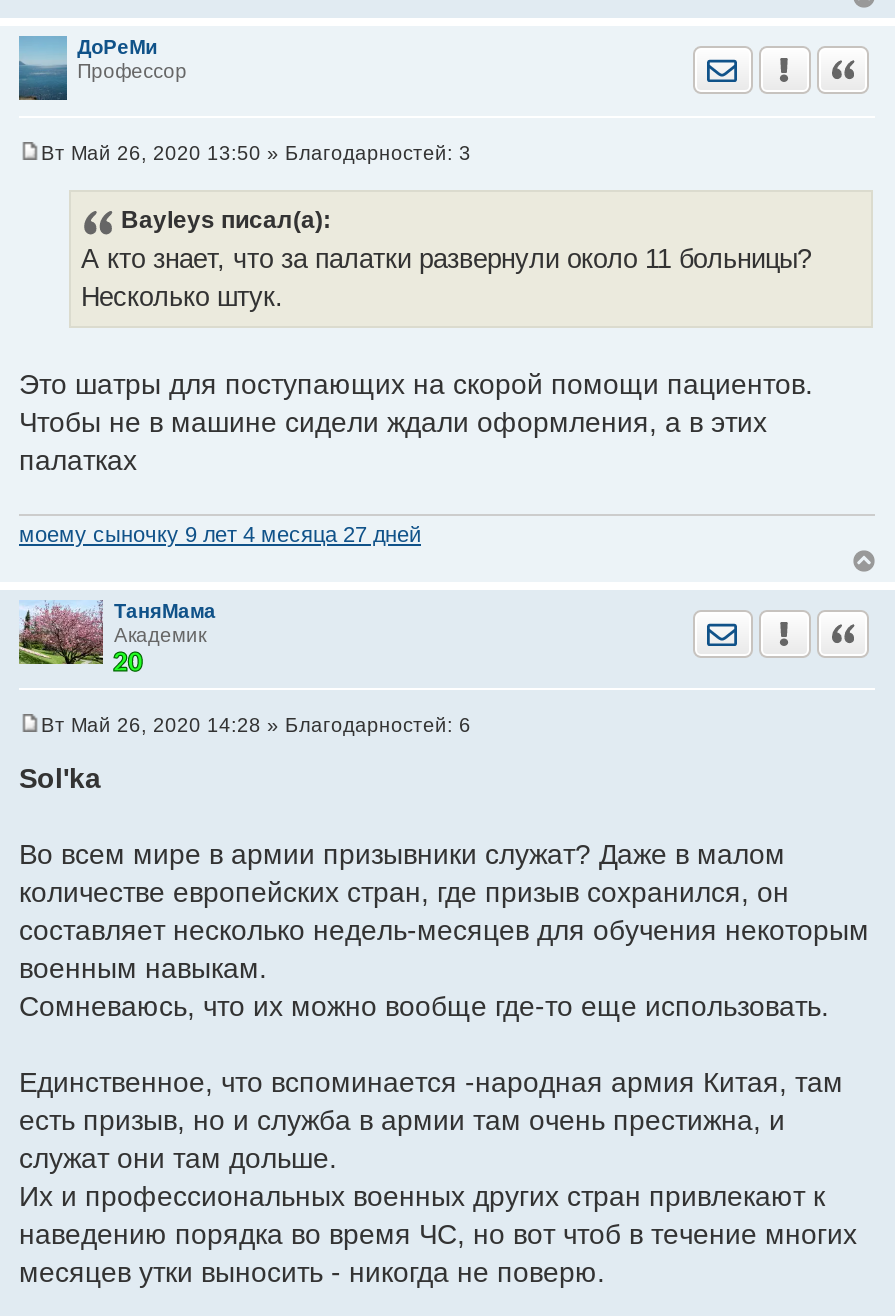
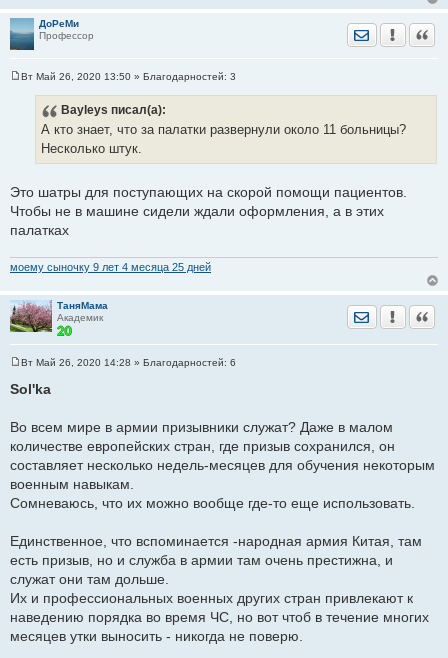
[19,522,421,546] моему сыночку 9 лет 4 месяца 27 дней -> [10,261,211,273] моему сыночку 9 лет 4 месяца 25 дней

